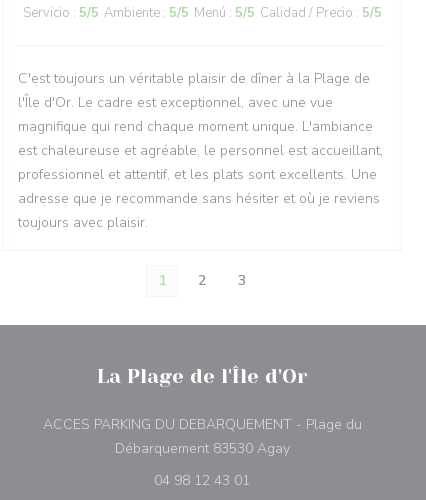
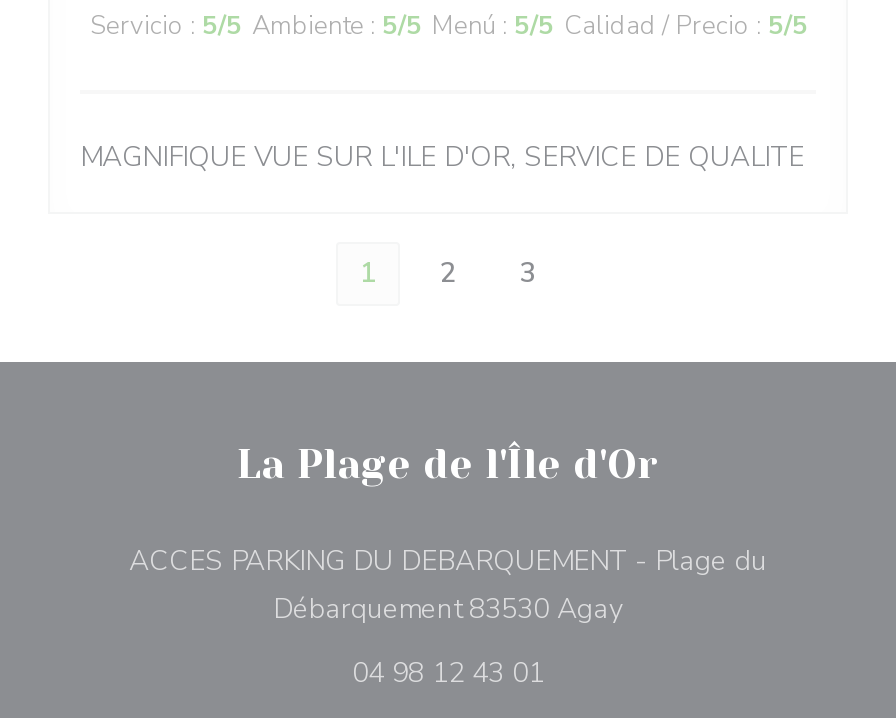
[18,69,383,232] C'est toujours un véritable plaisir de dîner à la Plage de | l'Île d'Or. Le cadre est exceptionnel, avec une vue | magnifique qui rend chaque moment unique. L'ambiance | est chaleureuse et agréable, le personnel est accueillant, | professionnel et attentif, et les plats sont excellents. Une | adresse que je recommande sans hésiter et où je reviens | toujours avec plaisir. -> [80,138,804,176] MAGNIFIQUE VUE SUR L'ILE D'OR, SERVICE DE QUALITE

